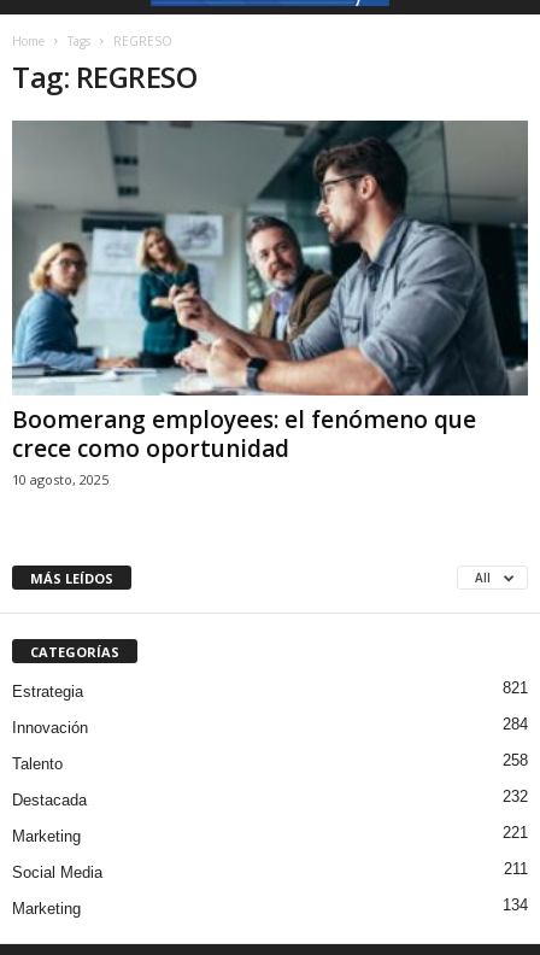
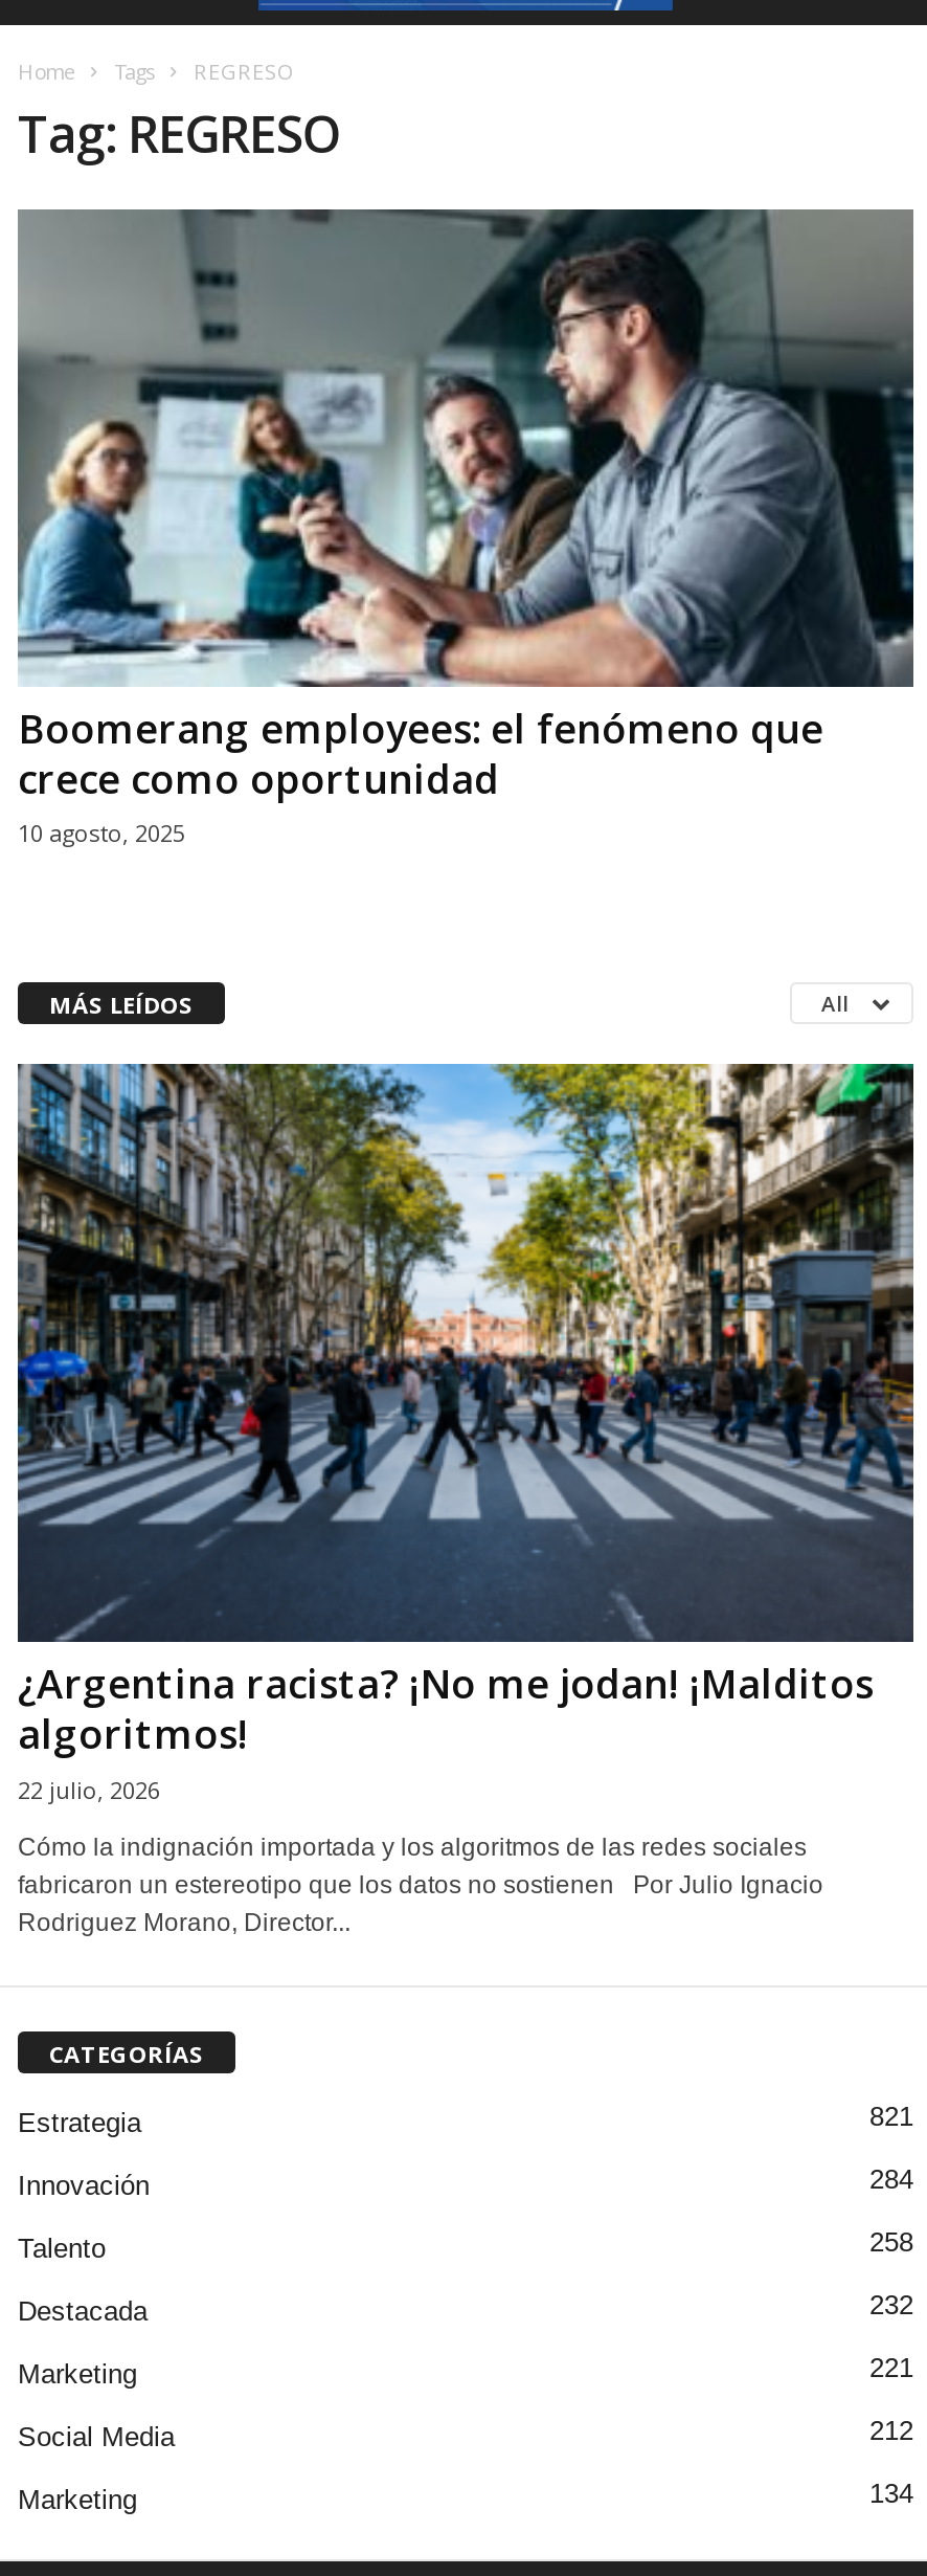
none -> [16,1062,915,1938] [image] | ¿Argentina racista? ¡No me jodan! ¡Malditos | algoritmos! | 22 julio, 2026 | Cómo la indignación importada y los algoritmos de las redes sociales | fabricaron un estereotipo que los datos no sostienen Por Julio Ignacio | Rodriguez Morano, Director...
[504,860,528,878] 211 -> [869,2415,913,2447] 212

